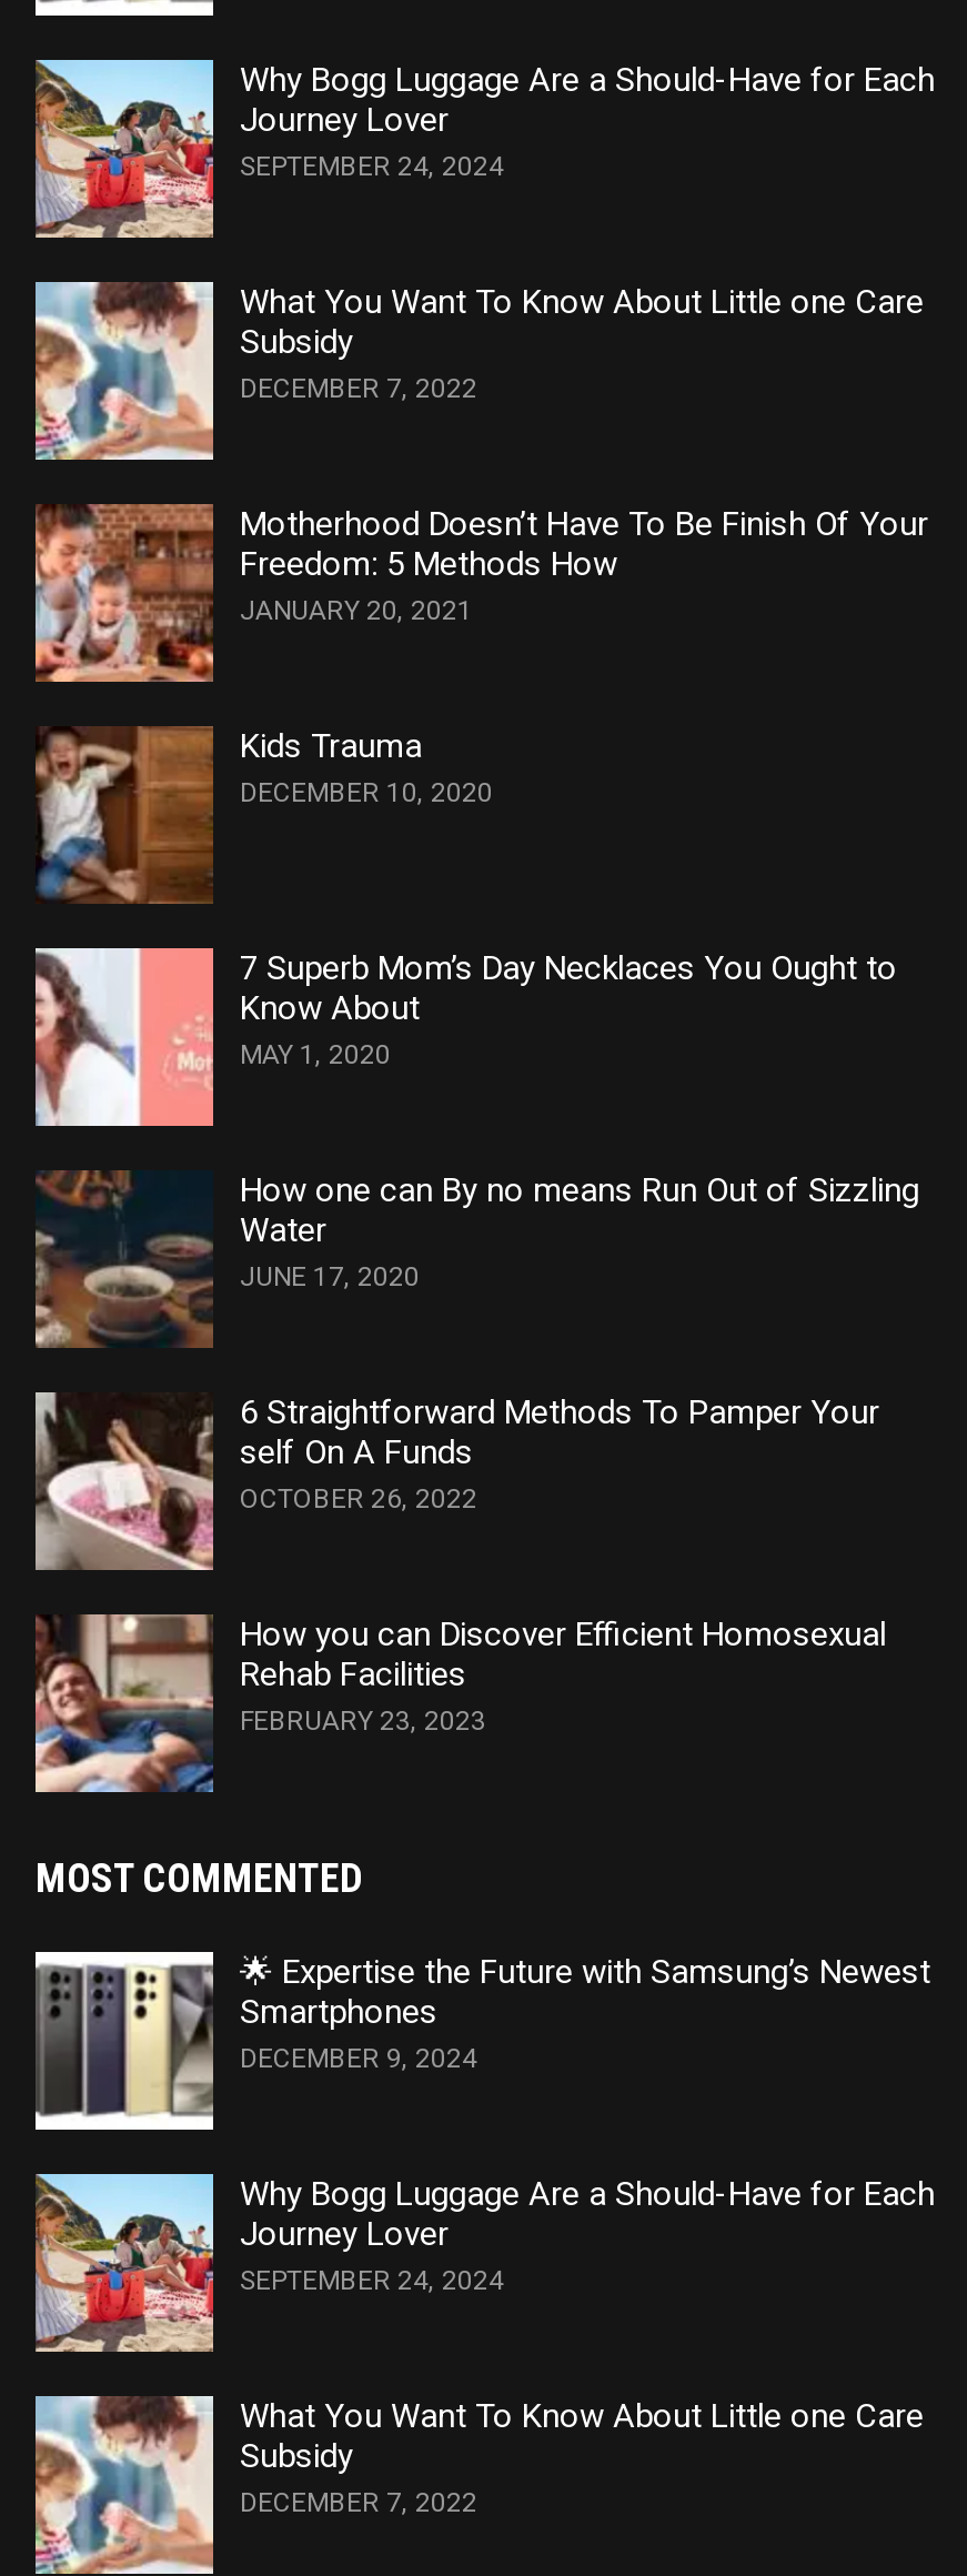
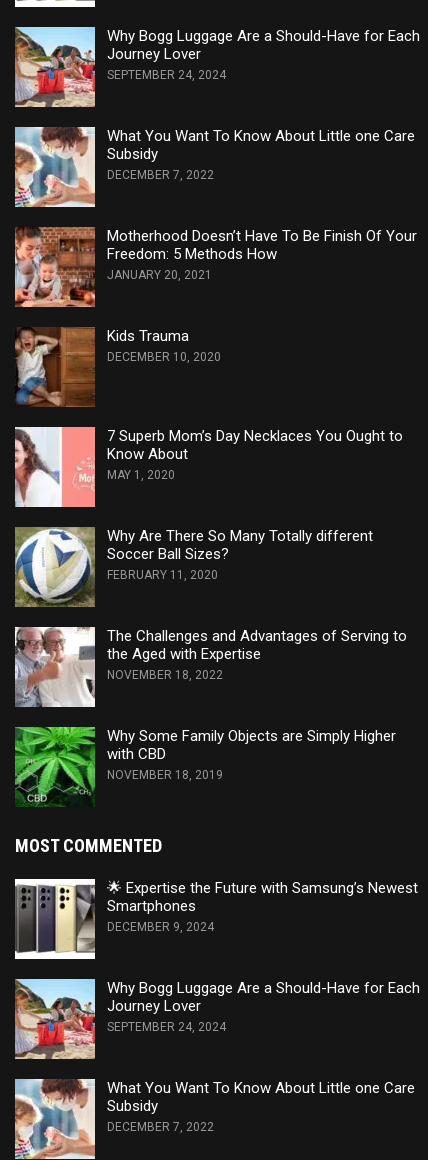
[36,1170,919,1348] [image] | How one can By no means Run Out of Sizzling | Water | JUNE 17, 2020 -> [14,526,373,608] [image] | Why Are There So Many Totally different | Soccer Ball Sizes? | FEBRUARY 11, 2020
[36,1392,879,1572] [image] | 6 Straightforward Methods To Pamper Your | self On A Funds | OCTOBER 26, 2022 -> [14,626,407,708] [image] | The Challenges and Advantages of Serving to | the Aged with Expertise | NOVEMBER 18, 2022
[33,1612,886,1794] [image] | How you can Discover Efficient Homosexual | Rehab Facilities | FEBRUARY 23, 2023 -> [14,726,396,807] [image] | Why Some Family Objects are Simply Higher | with CBD | NOVEMBER 18, 2019

